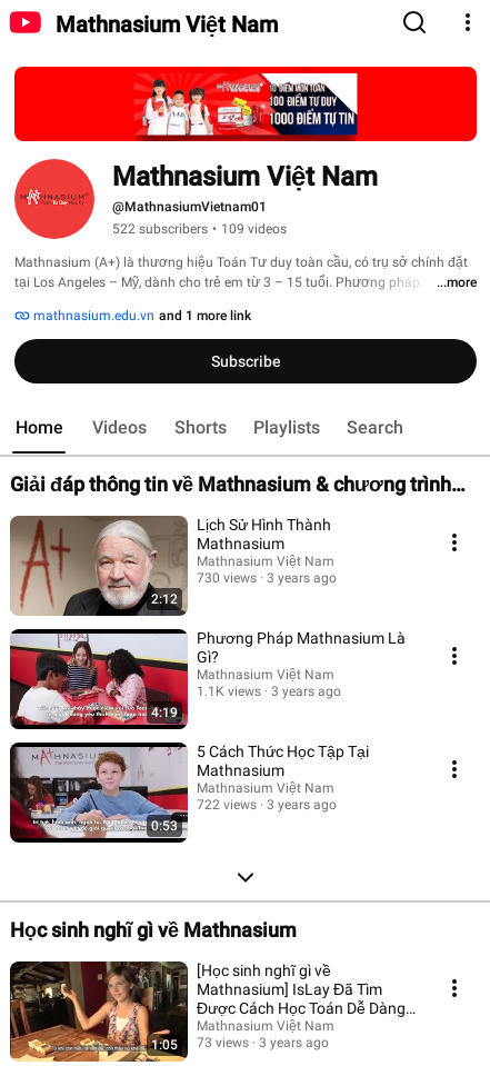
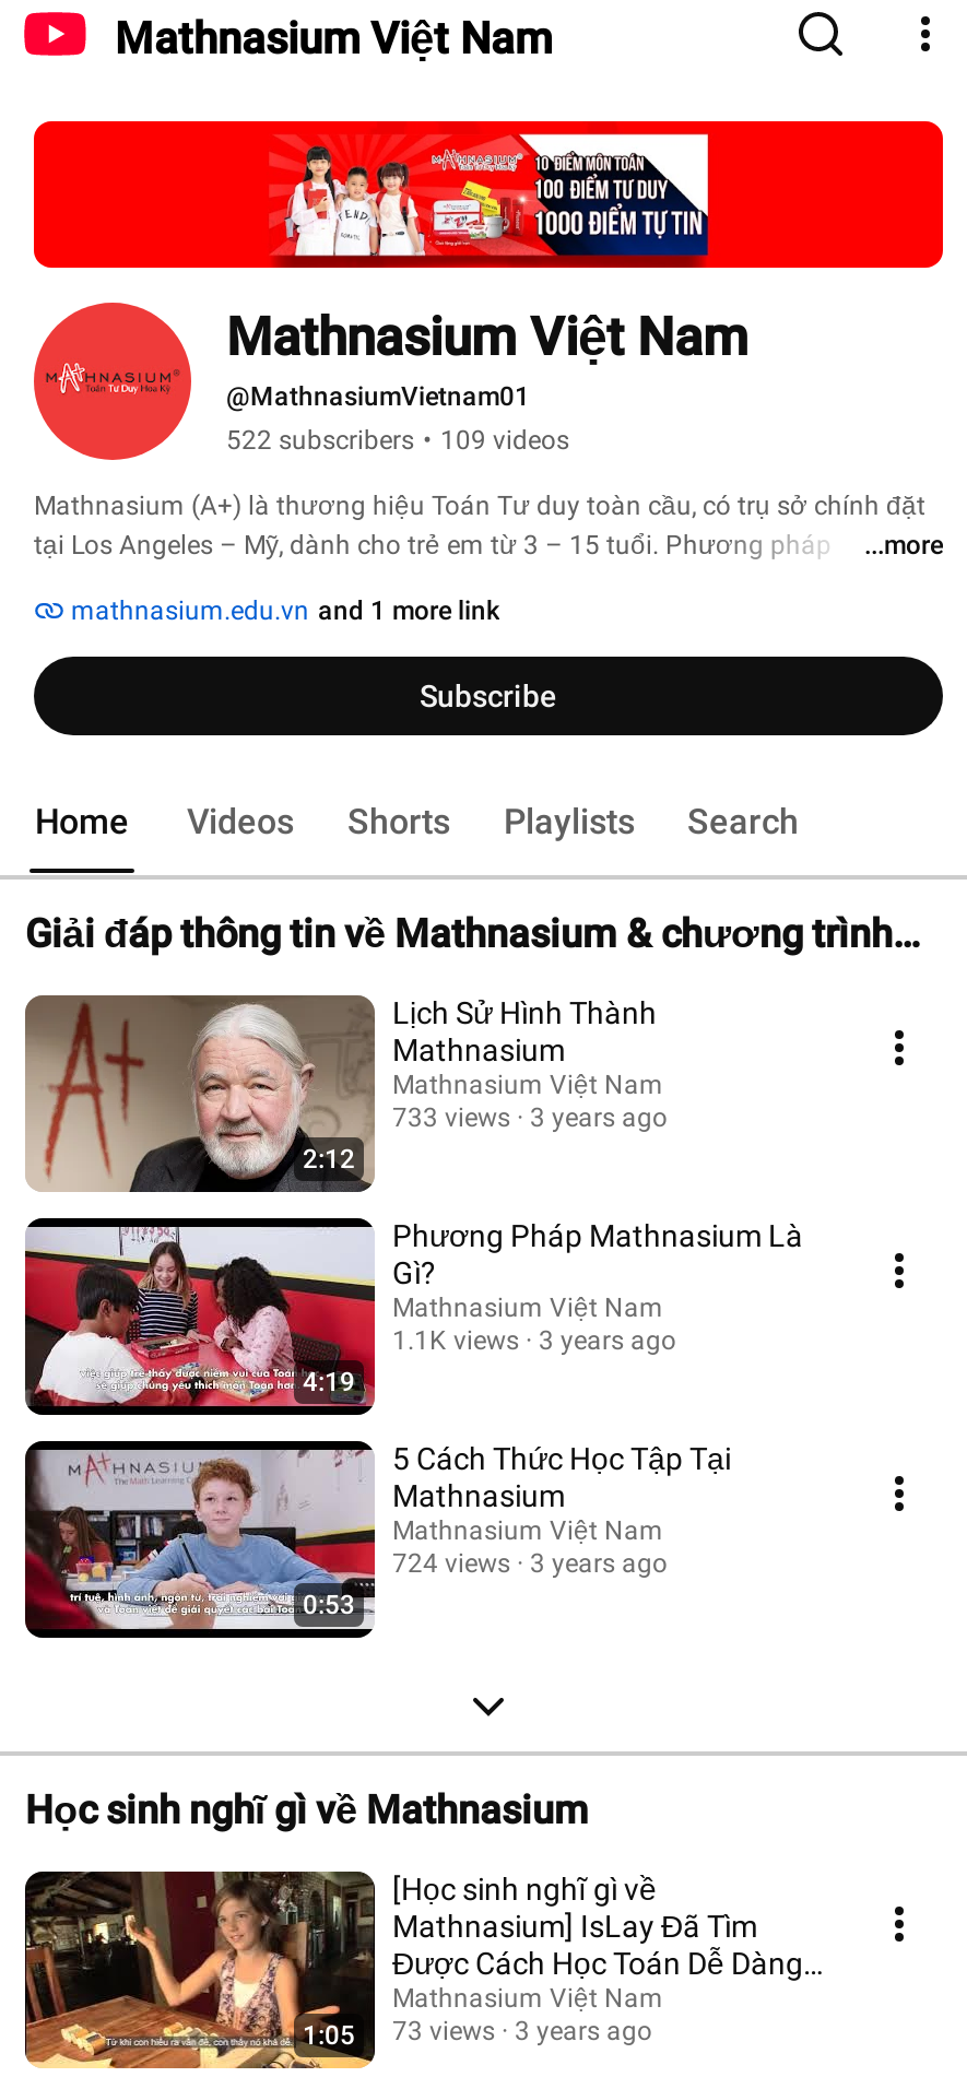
[197,570,337,586] 730 views 3 years ago -> [392,1102,668,1133] 733 views 3 years ago
[197,797,337,813] 722 views 3 years ago -> [392,1548,668,1579] 724 views 3 years ago

